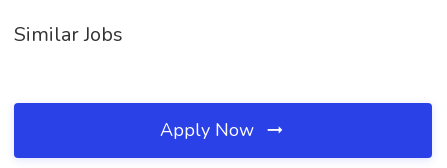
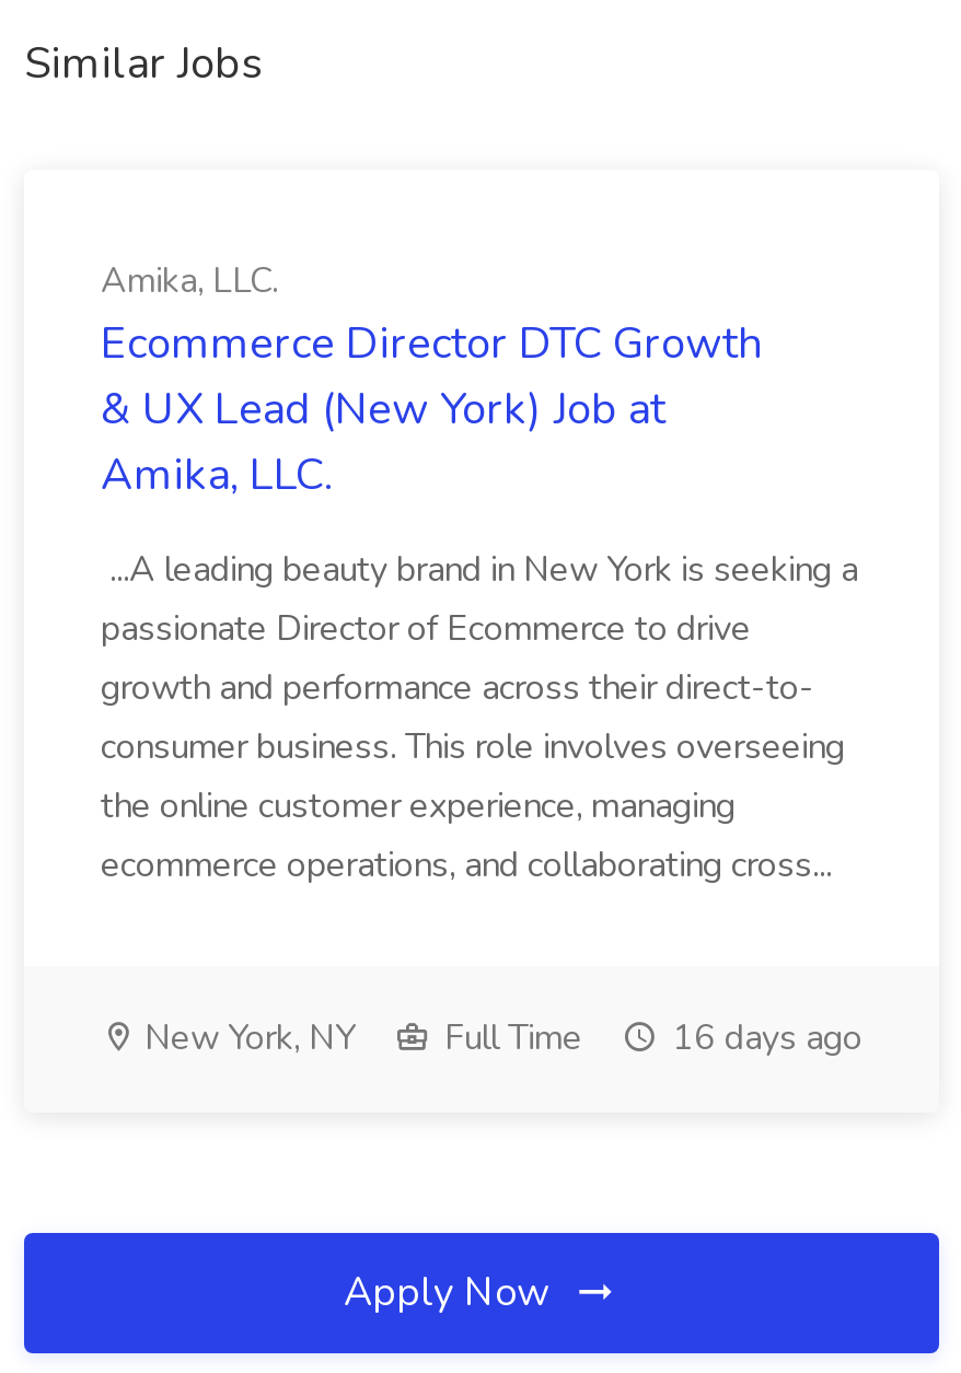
none -> [101,257,858,889] Amika, LLC. | Ecommerce Director DTC Growth | & UX Lead (New York) Job at | Amika, LLC. | ...A leading beauty brand in New York is seeking a | passionate Director of Ecommerce to drive | growth and performance across their direct-to- | consumer business. This role involves overseeing | the online customer experience, managing | ecommerce operations, and collaborating cross...
none -> [136,1014,862,1062] New York, NY | Full Time | 16 days ago

